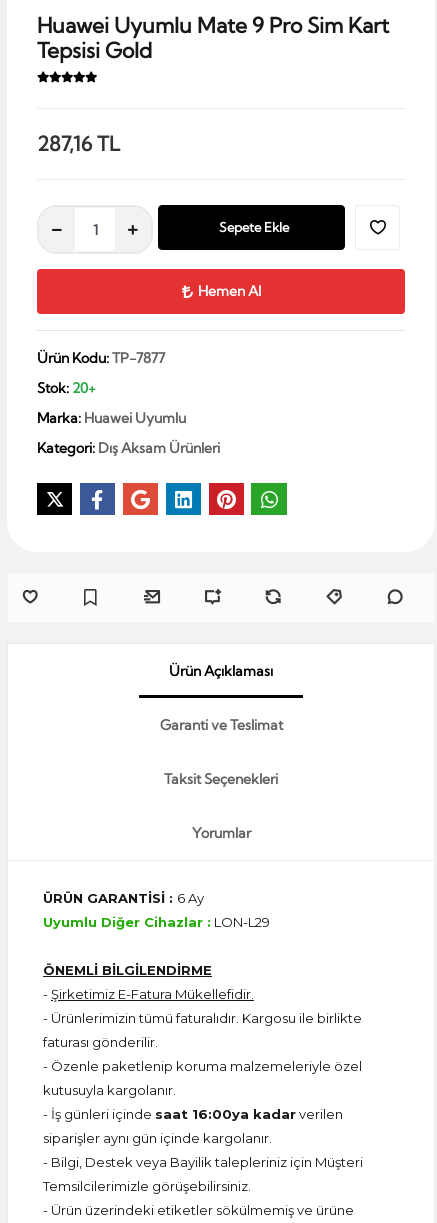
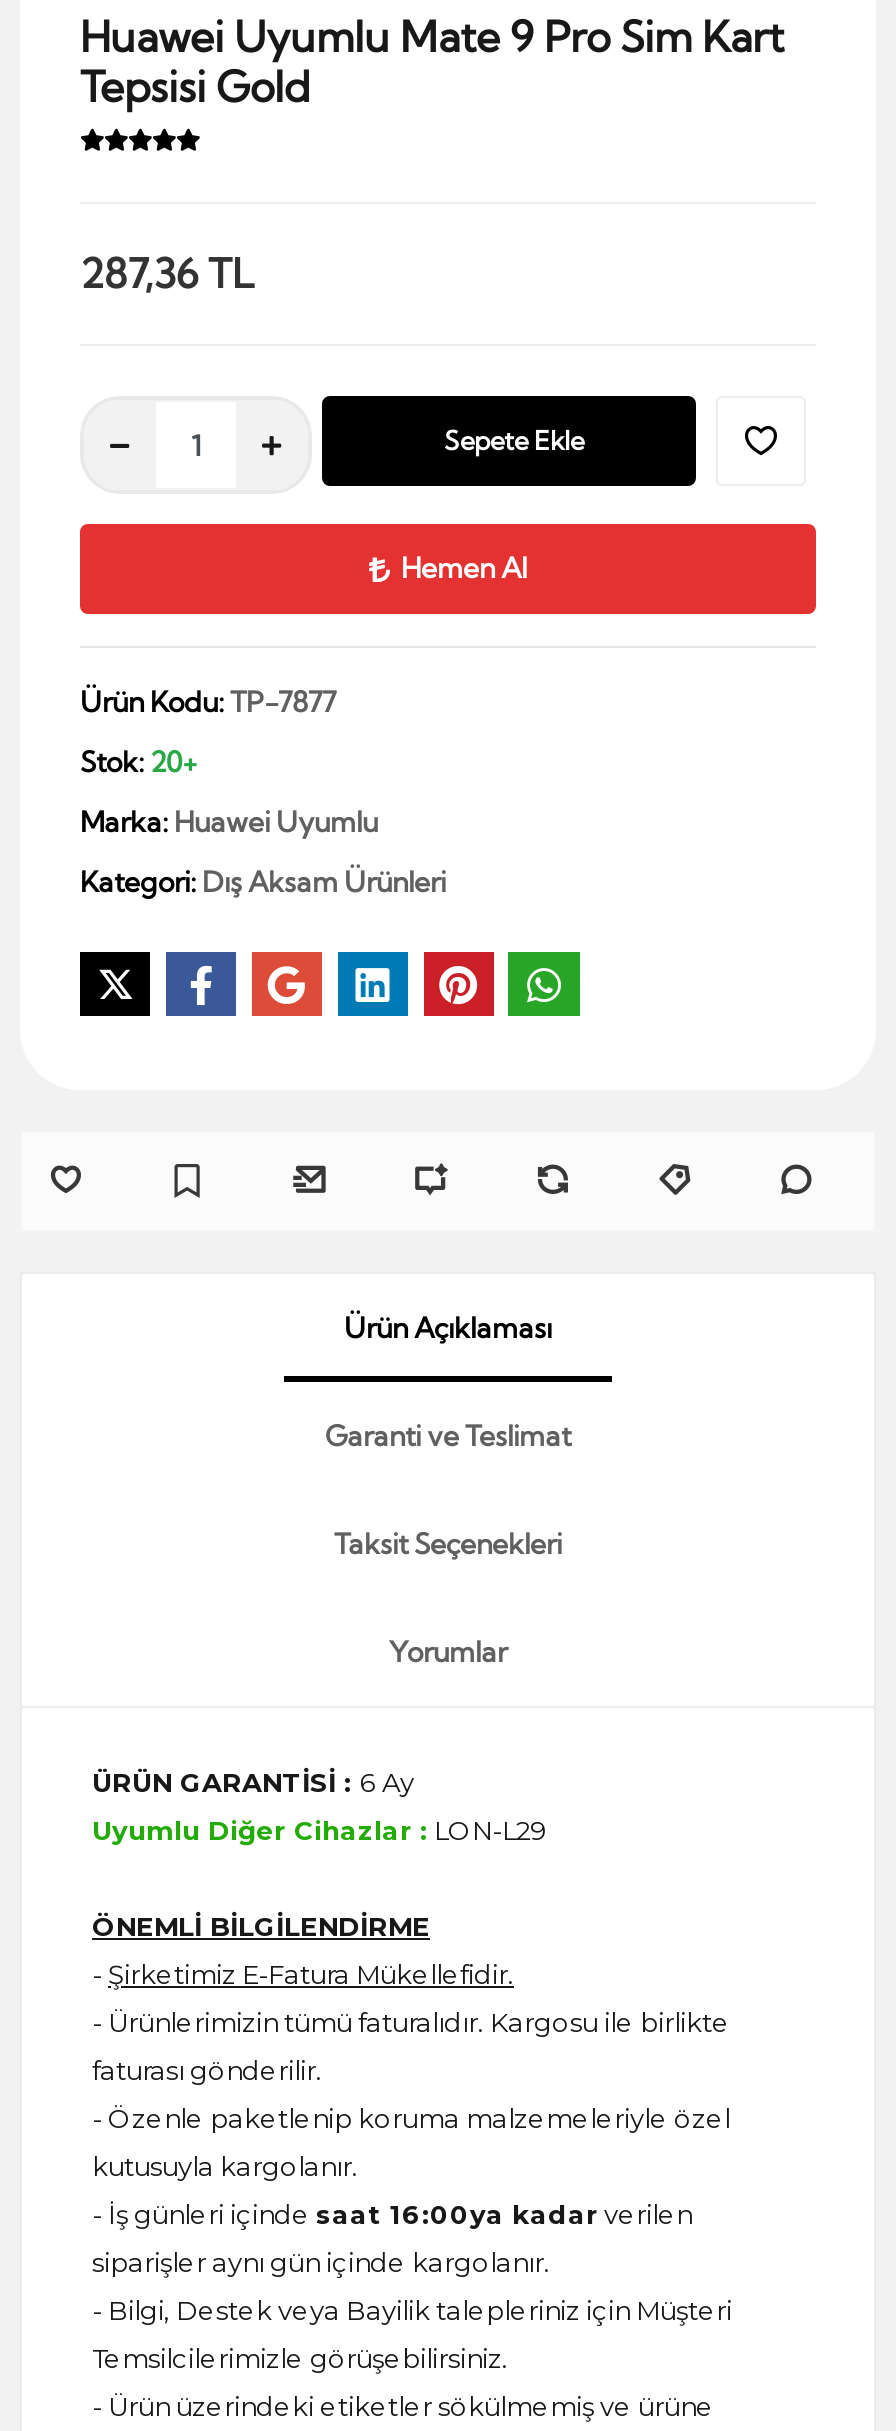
[37,131,120,156] 287,16 TL -> [80,249,254,299] 287,36 TL

